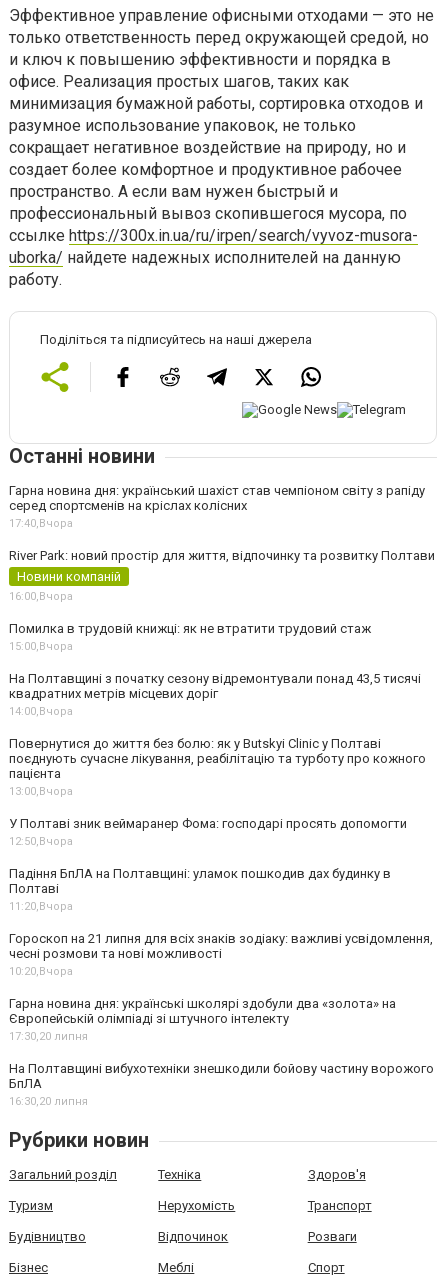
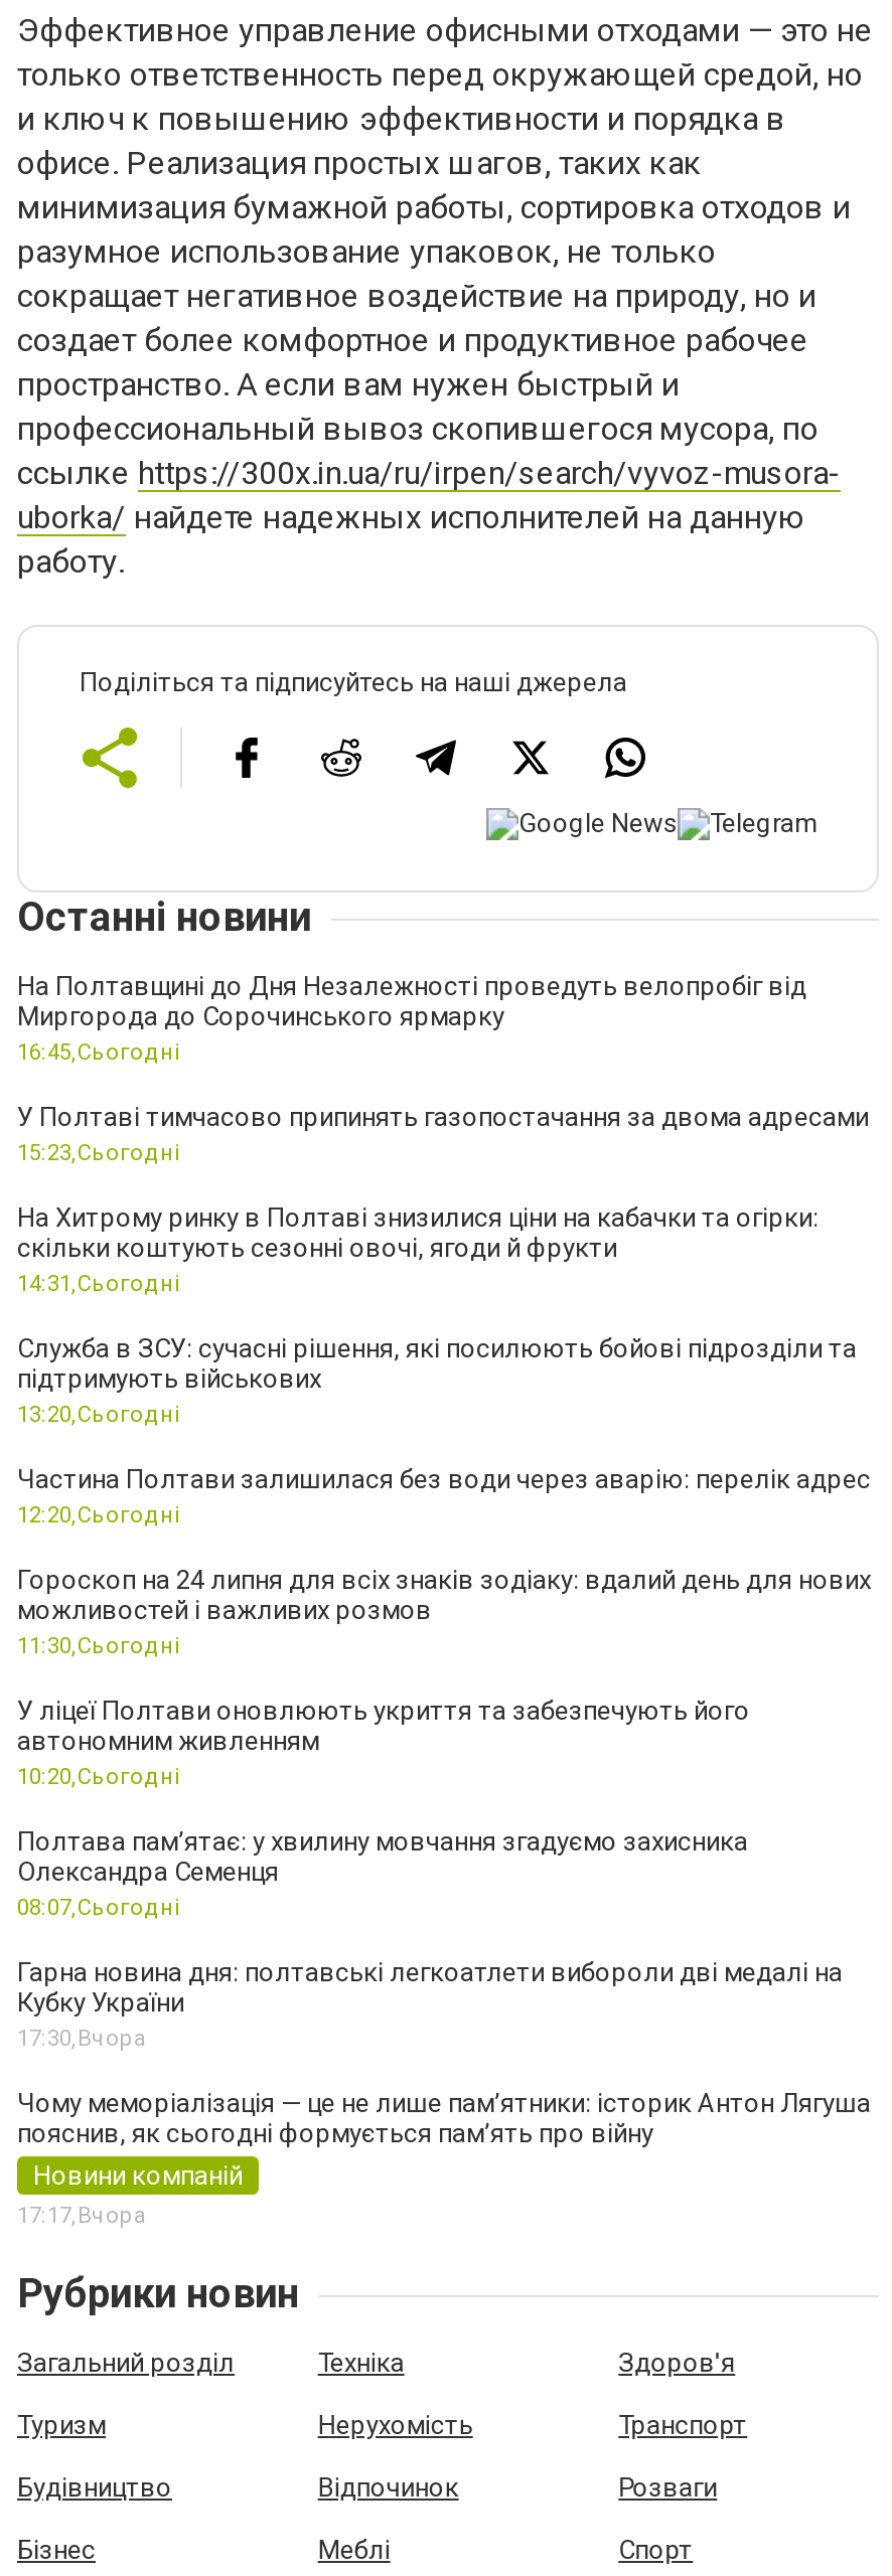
[9,483,435,563] Гарна новина дня: український шахіст став чемпіоном світу з рапіду | серед спортсменів на кріслах колісних | 17:40,Вчора | River Park: новий простір для життя, відпочинку та розвитку Полтави -> [17,971,871,2149] На Полтавщині до Дня Незалежності проведуть велопробіг від | Миргорода до Сорочинського ярмарку | 16:45,Сьогодні | У Полтаві тимчасово припинять газопостачання за двома адресами | 15:23,Сьогодні | На Хитрому ринку в Полтаві знизилися ціни на кабачки та огірки: | скільки коштують сезонні овочі, ягоди й фрукти | 14:31, Сьогодні | Служба в ЗСУ: сучасні рішення, які посилюють бойові підрозділи та | підтримують військових | 13:20,Сьогодні | Частина Полтави залишилася без води через аварію: перелік адрес | 12:20,Сьогодні | Гороскоп на 24 липня для всіх знаків зодіаку: вдалий день для нових | можливостей і важливих розмов | 11:30,Сьогодні | У ліцеї Полтави оновлюють укриття та забезпечують його | автономним живленням | 10:20,Сьогодні | Полтава пам’ятає: у хвилину мовчання згадуємо захисника | Олександра Семенця | 08:07,Сьогодні | Гарна новина дня: полтавські легкоатлети вибороли дві медалі на | Кубку України | 17:30, Вчора | Чому меморіалізація — це не лише пам’ятники: історик Антон Лягуша | пояснив, як сьогодні формується пам’ять про війну
moved [17,569,121,584] -> [33,2161,243,2191]: Новини компаній
[9,590,434,1108] 16:00,Вчора | Помилка в трудовій книжці: як не втратити трудовий стаж | 15:00,Вчора | На Полтавщині з початку сезону відремонтували понад 43,5 тисячі | квадратних метрів місцевих доріг | 14:00,Вчора | Повернутися до життя без болю: як у Butskyi Clinic у Полтаві | поєднують сучасне лікування, реабілітацію та турботу про кожного | пацієнта | 13:00,Вчора | У Полтаві зник веймаранер Фома: господарі просять допомогти | 12:50,Вчора | Падіння БпЛА на Полтавщині: уламок пошкодив дах будинку в | Полтаві | 11:20,Вчора | Гороскоп на 21 липня для всіх знаків зодіаку: важливі усвідомлення, | чесні розмови та нові можливості | 10:20,Вчора | Гарна новина дня: українські школярі здобули два «золота» на | Європейській олімпіаді зі штучного інтелекту | 17:30,20 липня | На Полтавщині вибухотехніки знешкодили бойову частину ворожого | БпЛА | 16:30,20 липня -> [17,2203,146,2229] 17:17, Вчора

